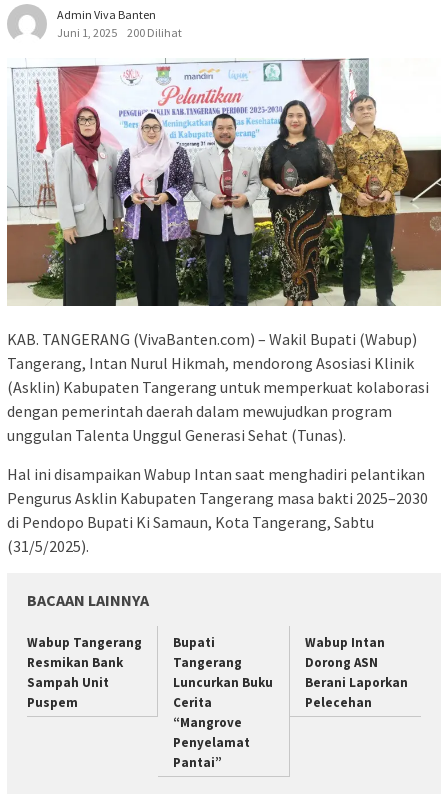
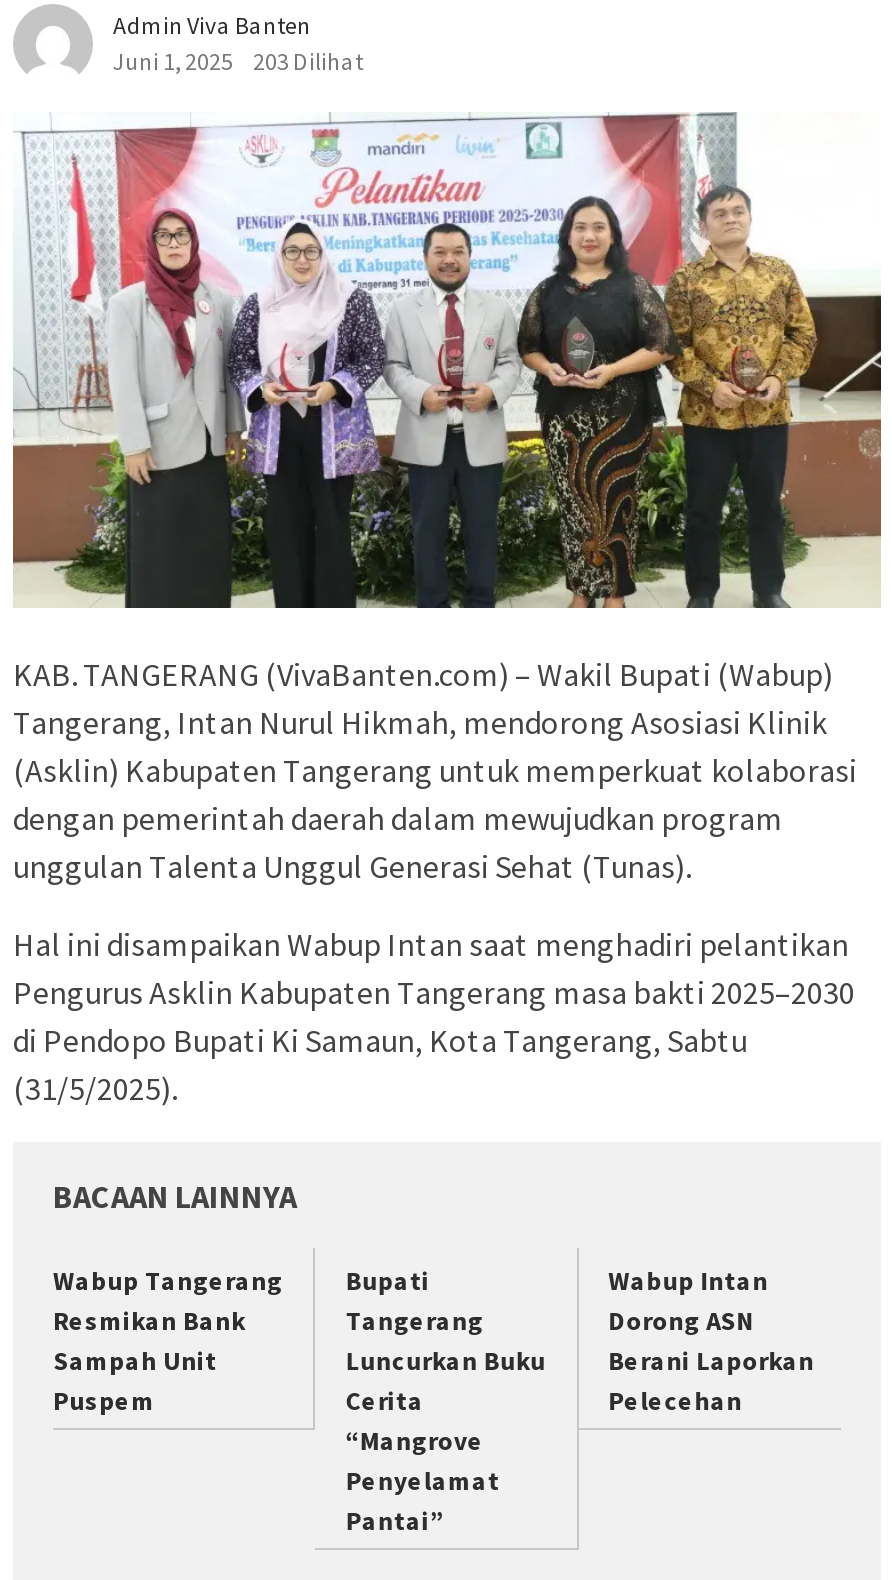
[57,25,182,40] Juni 1, 2025 200 Dilihat -> [113,47,363,77] Juni 1, 2025 203 Dilihat

